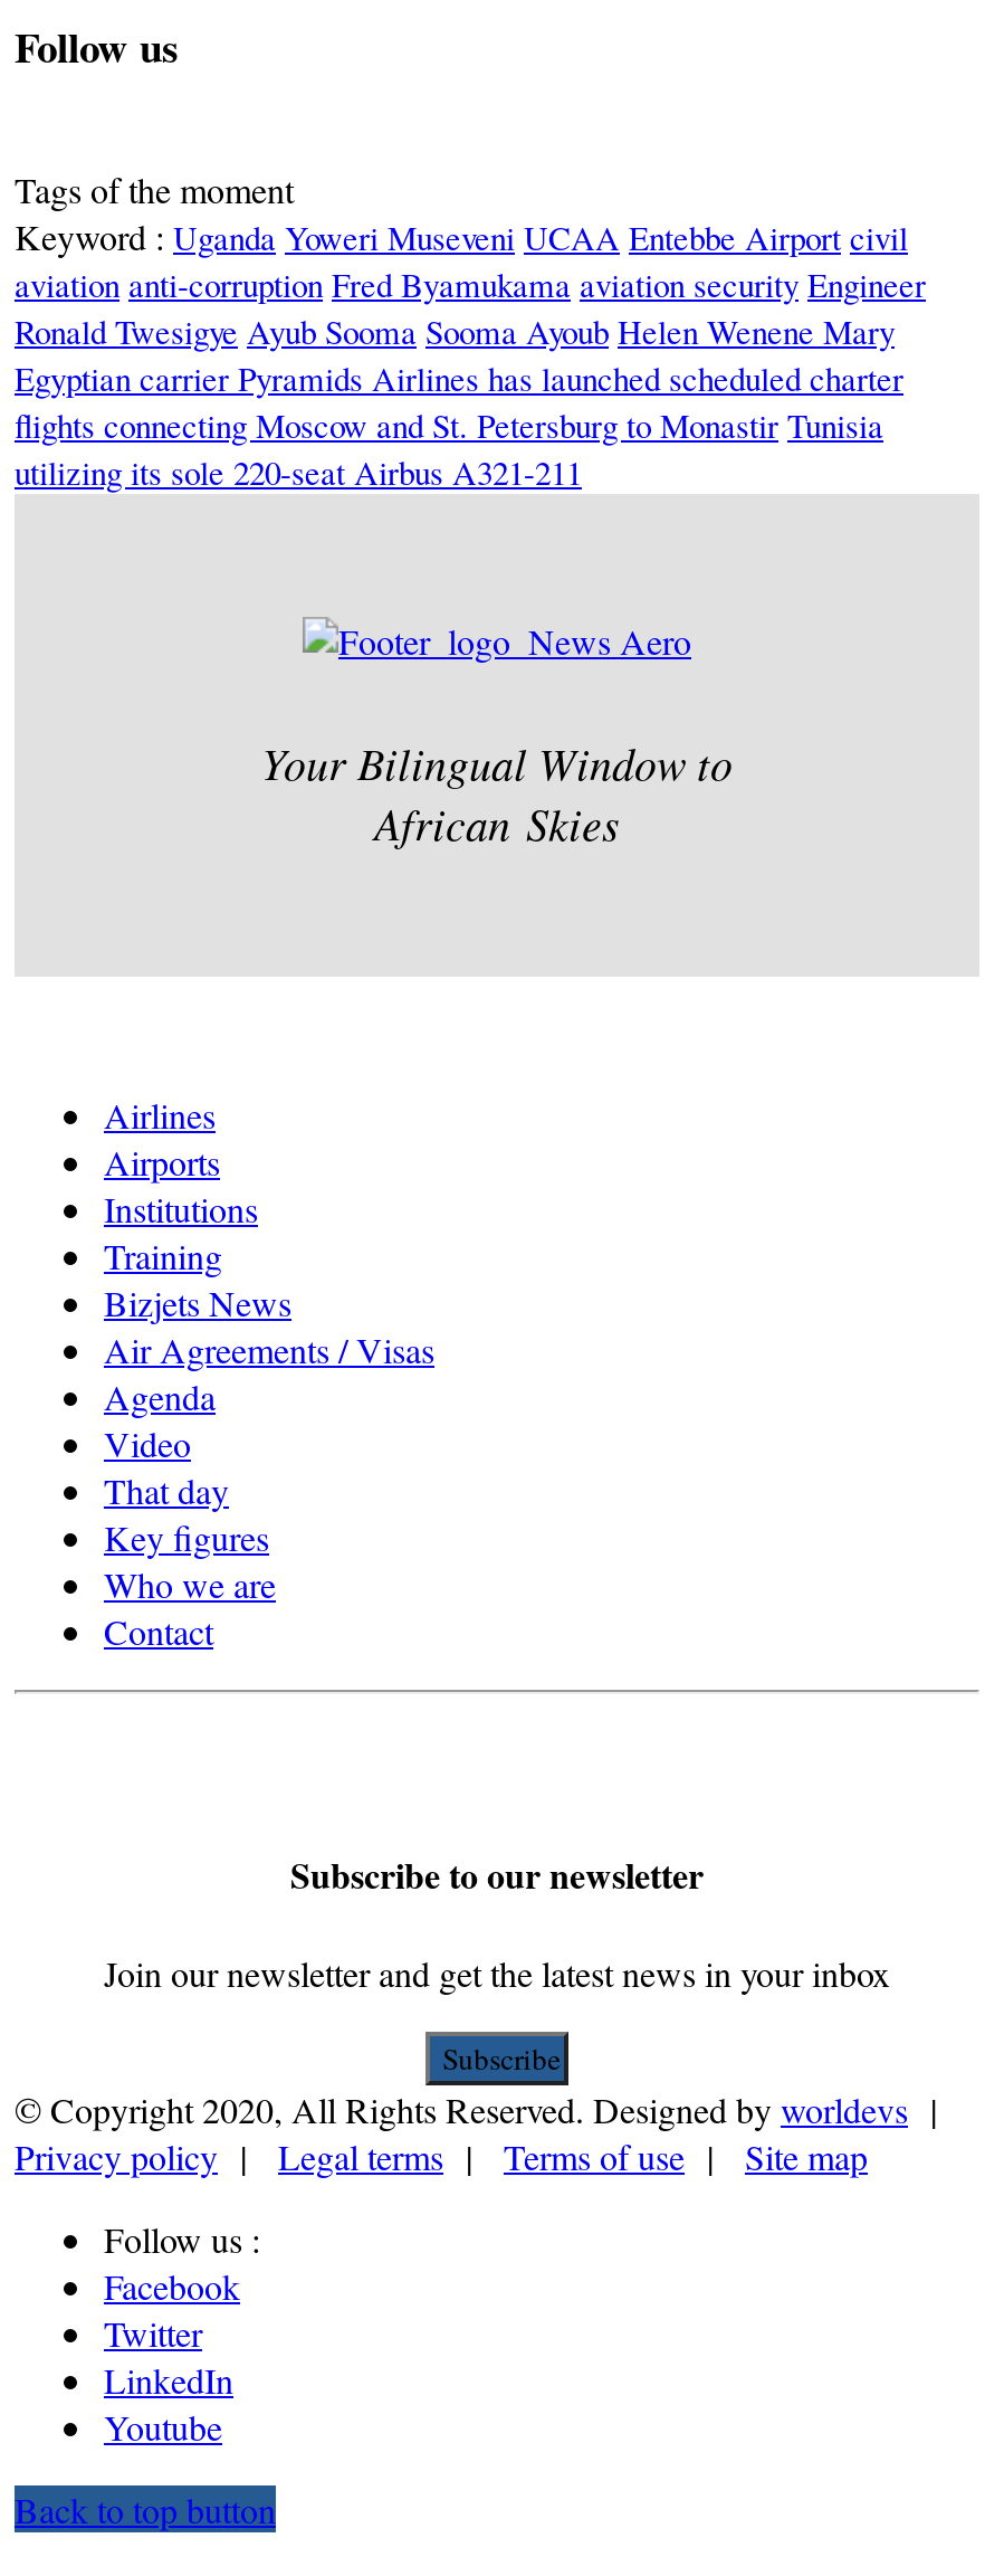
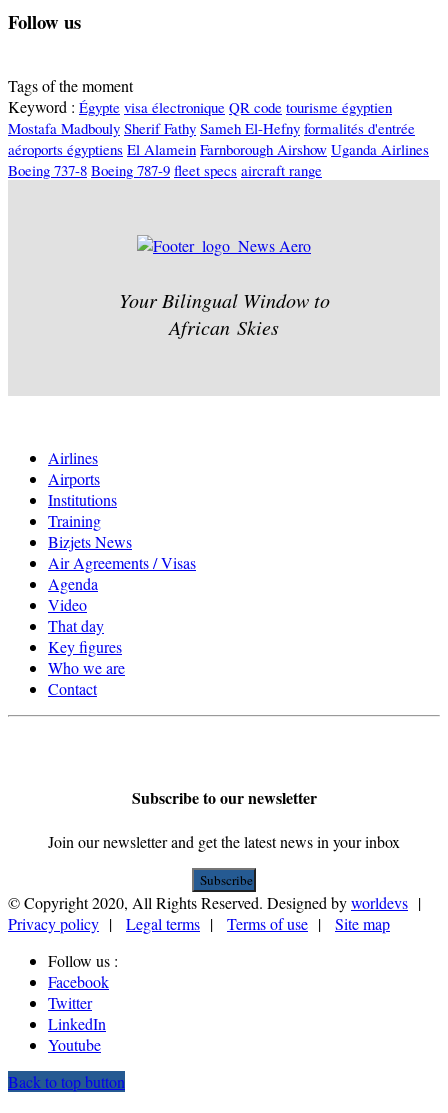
[15,212,926,494] Keyword : Uganda Yoweri Museveni UCAA Entebbe Airport civil | aviation anti-corruption Fred Byamukama aviation security Engineer | Ronald Twesigye Ayub Sooma Sooma Ayoub Helen Wenene Mary | Egyptian carrier Pyramids Airlines has launched scheduled charter | flights connecting Moscow and St. Petersburg to Monastir Tunisia | utilizing its sole 220-seat Airbus A321-211 -> [8,96,429,180] Keyword : Égypte visa électronique QR code tourisme égyptien | Mostafa Madbouly Sherif Fathy Sameh El-Hefny formalités d'entrée | aéroports égyptiens El Alamein Farnborough Airshow Uganda Airlines | Boeing 737-8 Boeing 787-9 fleet specs aircraft range

